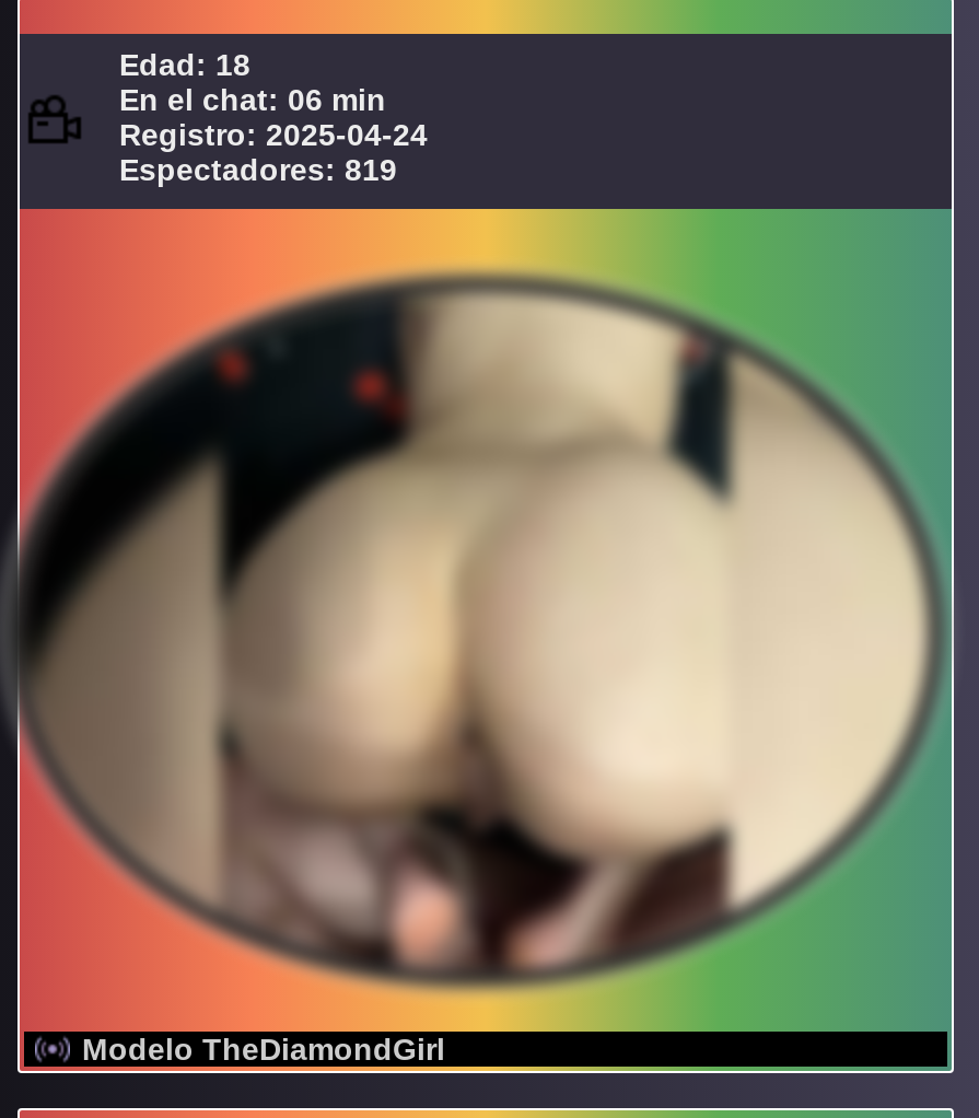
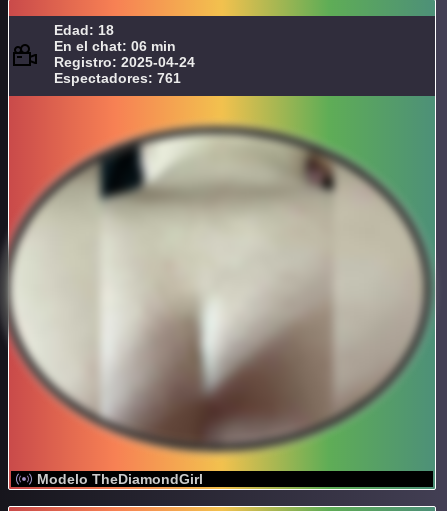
[119,152,397,187] Espectadores: 819 -> [54,70,181,86] Espectadores: 761
[13,284,921,976] [image] -> [6,131,420,445] [image]

